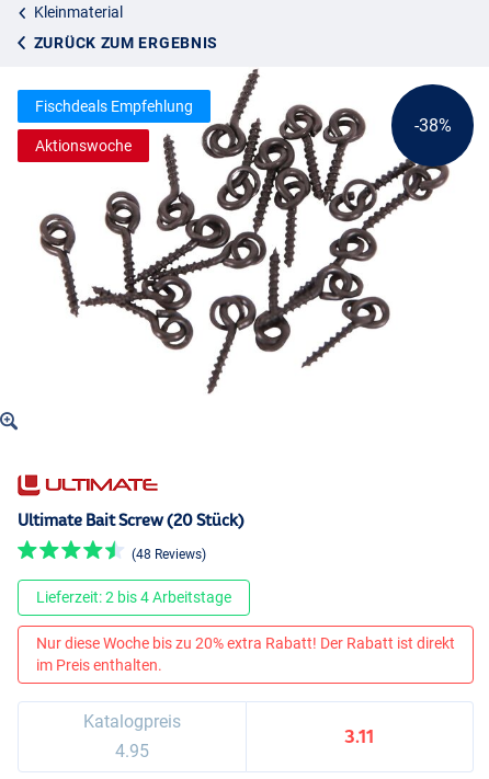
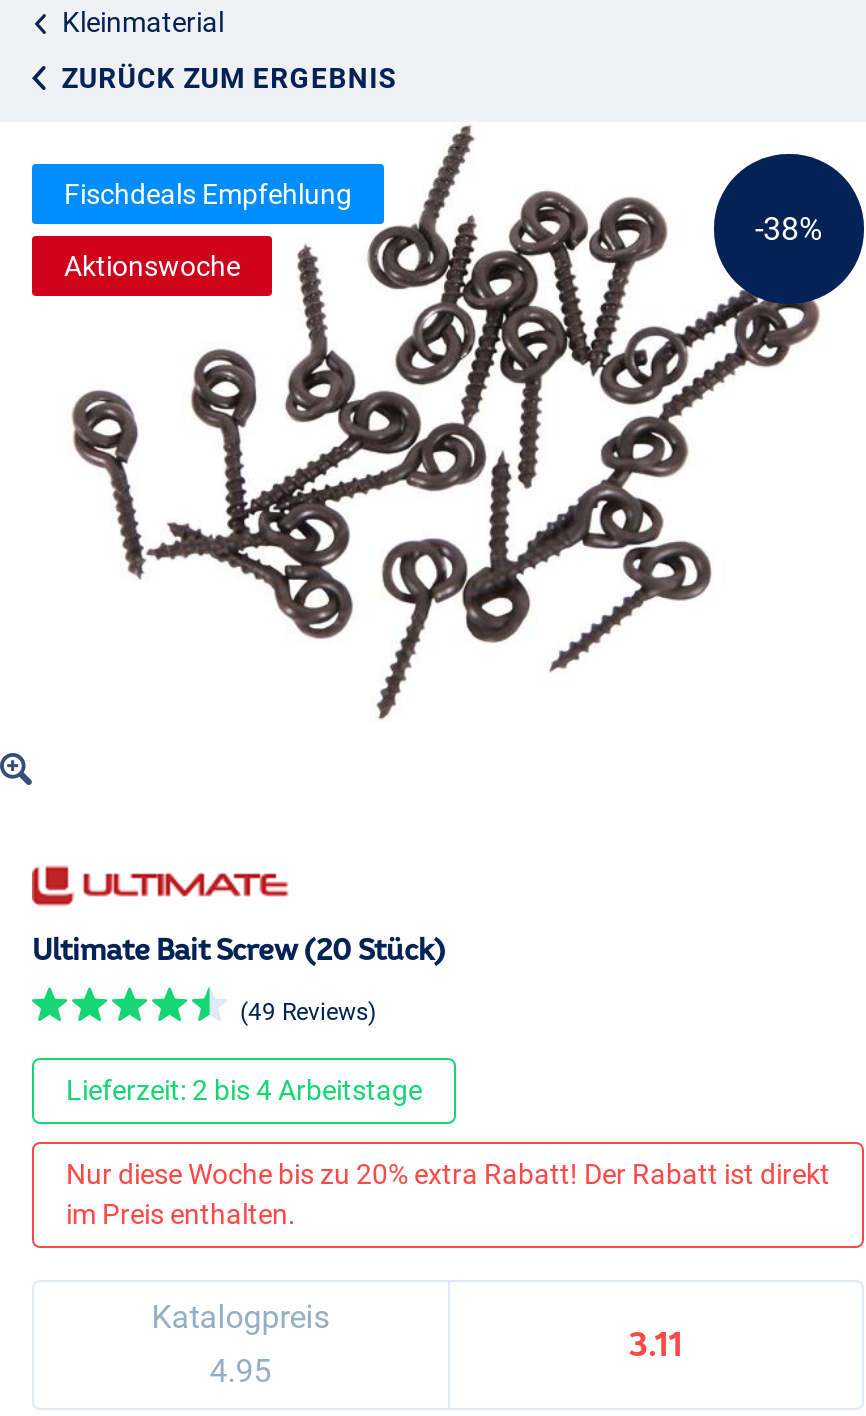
[132,546,206,562] (48 Reviews) -> [240,997,376,1025] (49 Reviews)

